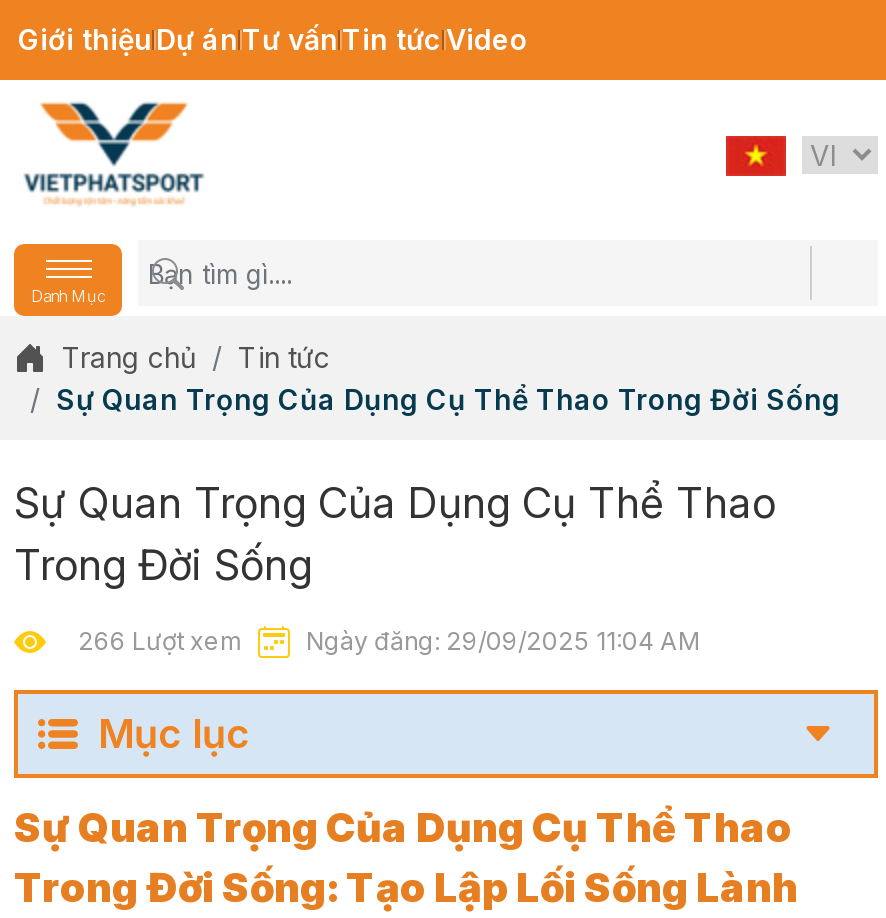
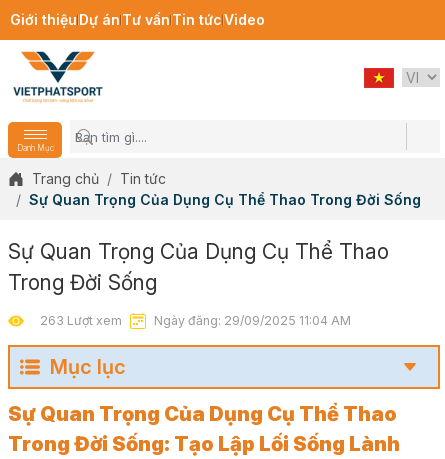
[78,626,242,656] 266 Lượt xem -> [40,313,122,328] 263 Lượt xem

